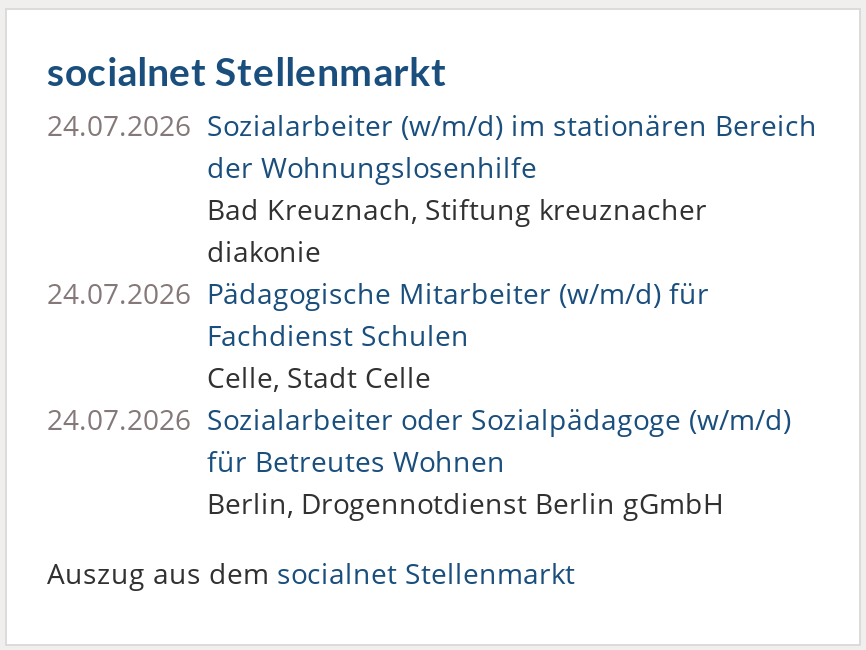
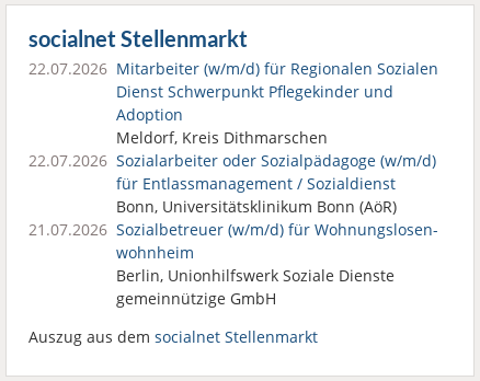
[47,105,817,521] 24.07.2026 Sozialarbeiter (w/m/d) im stationären Bereich | der Wohnungslosenhilfe | Bad Kreuznach, Stiftung kreuznacher | diakonie | 24.07.2026 Pädagogische Mitarbeiter (w/m/d) für | Fachdienst Schulen | Celle, Stadt Celle | 24.07.2026 Sozialarbeiter oder Sozialpädagoge (w/m/d) | für Betreutes Wohnen | Berlin, Drogennotdienst Berlin gGmbH -> [28,58,438,308] 22.07.2026 Mitarbeiter (w/m/d) für Regionalen Sozialen | Dienst Schwerpunkt Pflegekinder und | Adoption | Meldorf, Kreis Dithmarschen | 22.07.2026 Sozialarbeiter oder Sozialpädagoge (w/m/d) | für Entlassmanagement / Sozialdienst | Bonn, Universitätsklinikum Bonn (AöR) | 21.07.2026 Sozialbetreuer (w/m/d) für Wohnungslosen | wohnheim | Berlin, Unionhilfswerk Soziale Dienste | gemeinnützige GmbH

